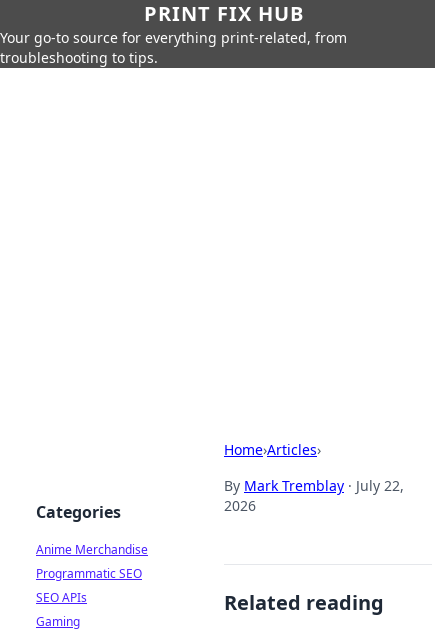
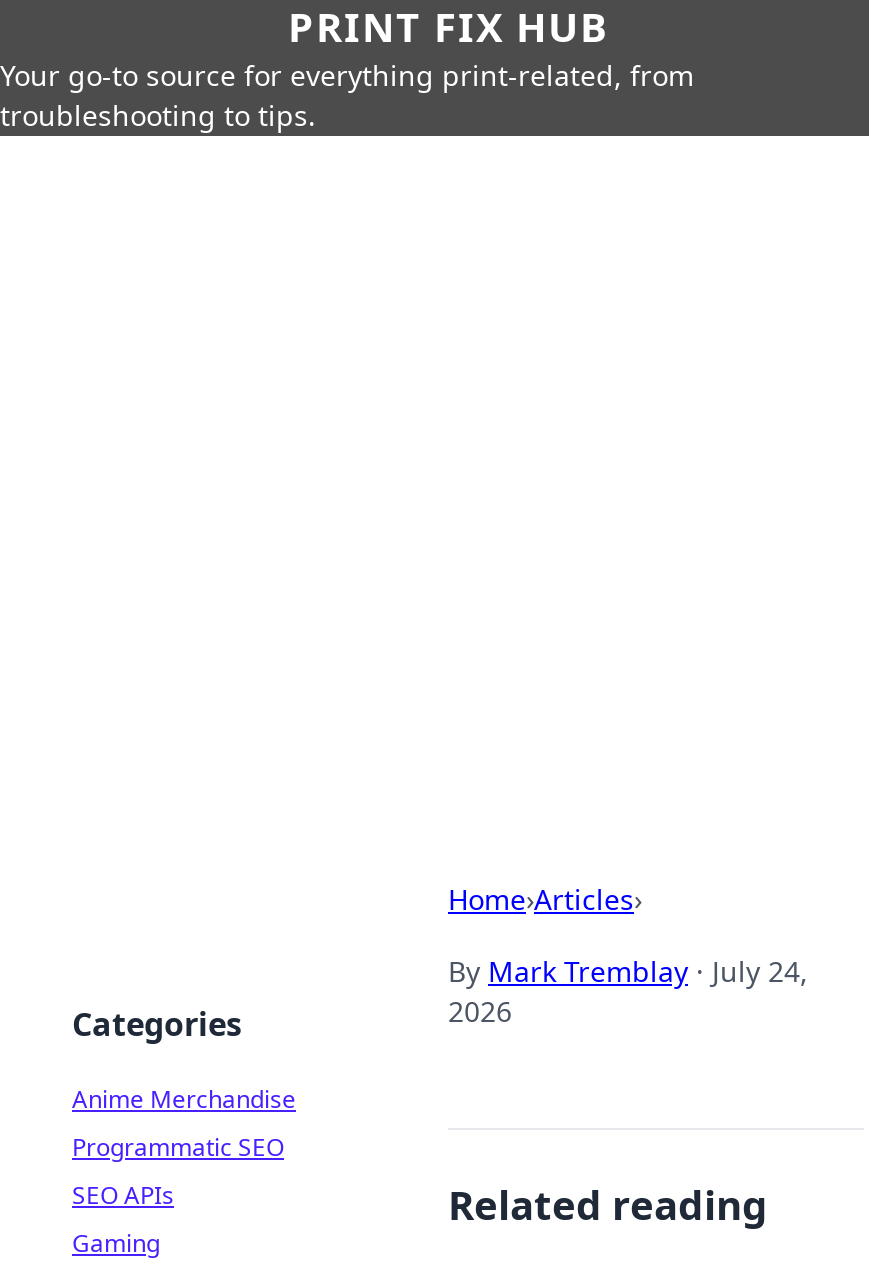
[224,476,404,495] By Mark Tremblay · July 22, -> [448,952,808,990] By Mark Tremblay · July 24,

